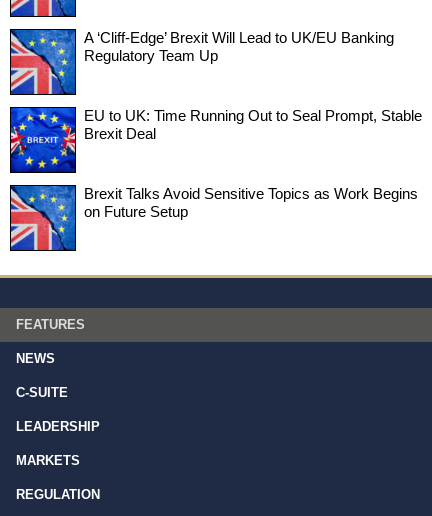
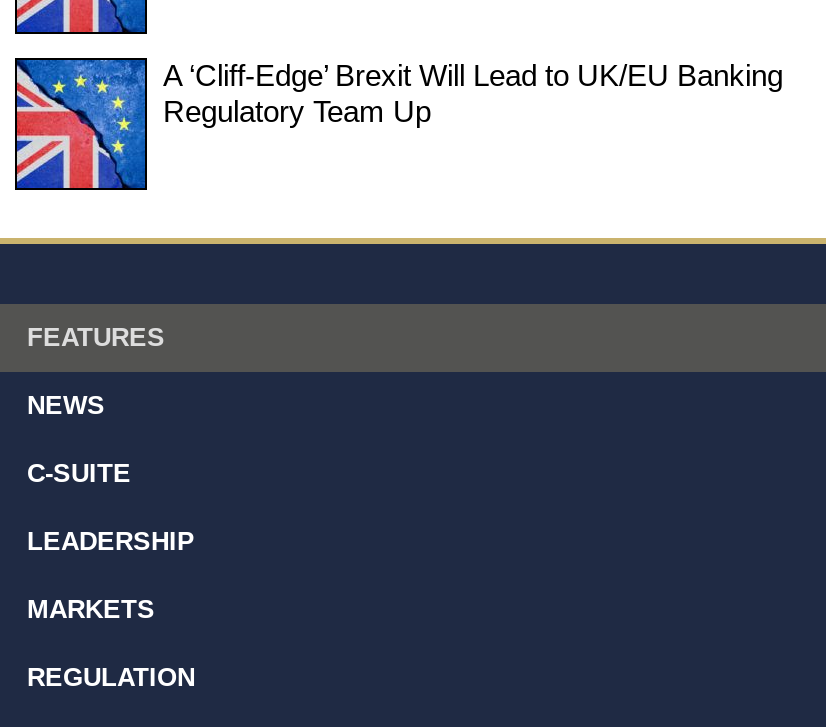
[10,106,422,172] [image] | EU to UK: Time Running Out to Seal Prompt, Stable | Brexit Deal -> none
[84,185,418,220] Brexit Talks Avoid Sensitive Topics as Work Begins | on Future Setup -> none

